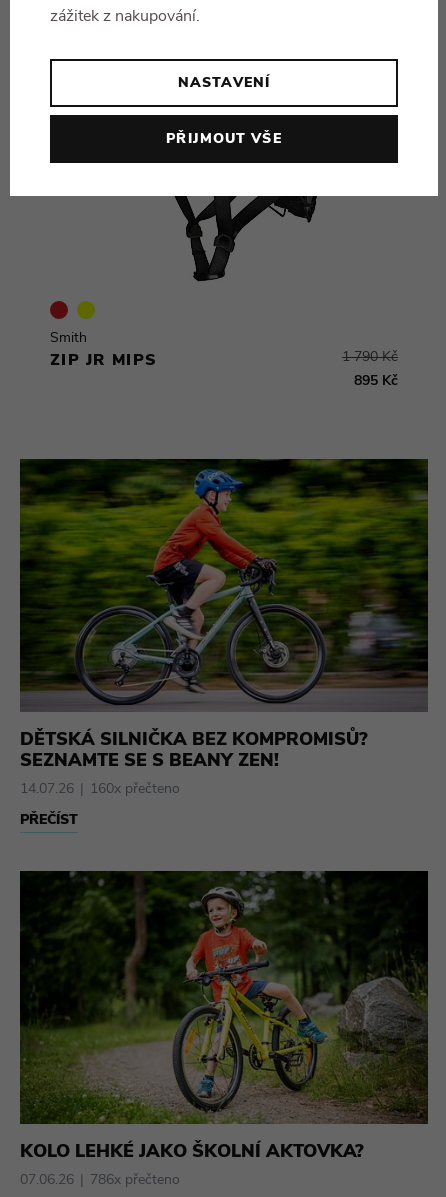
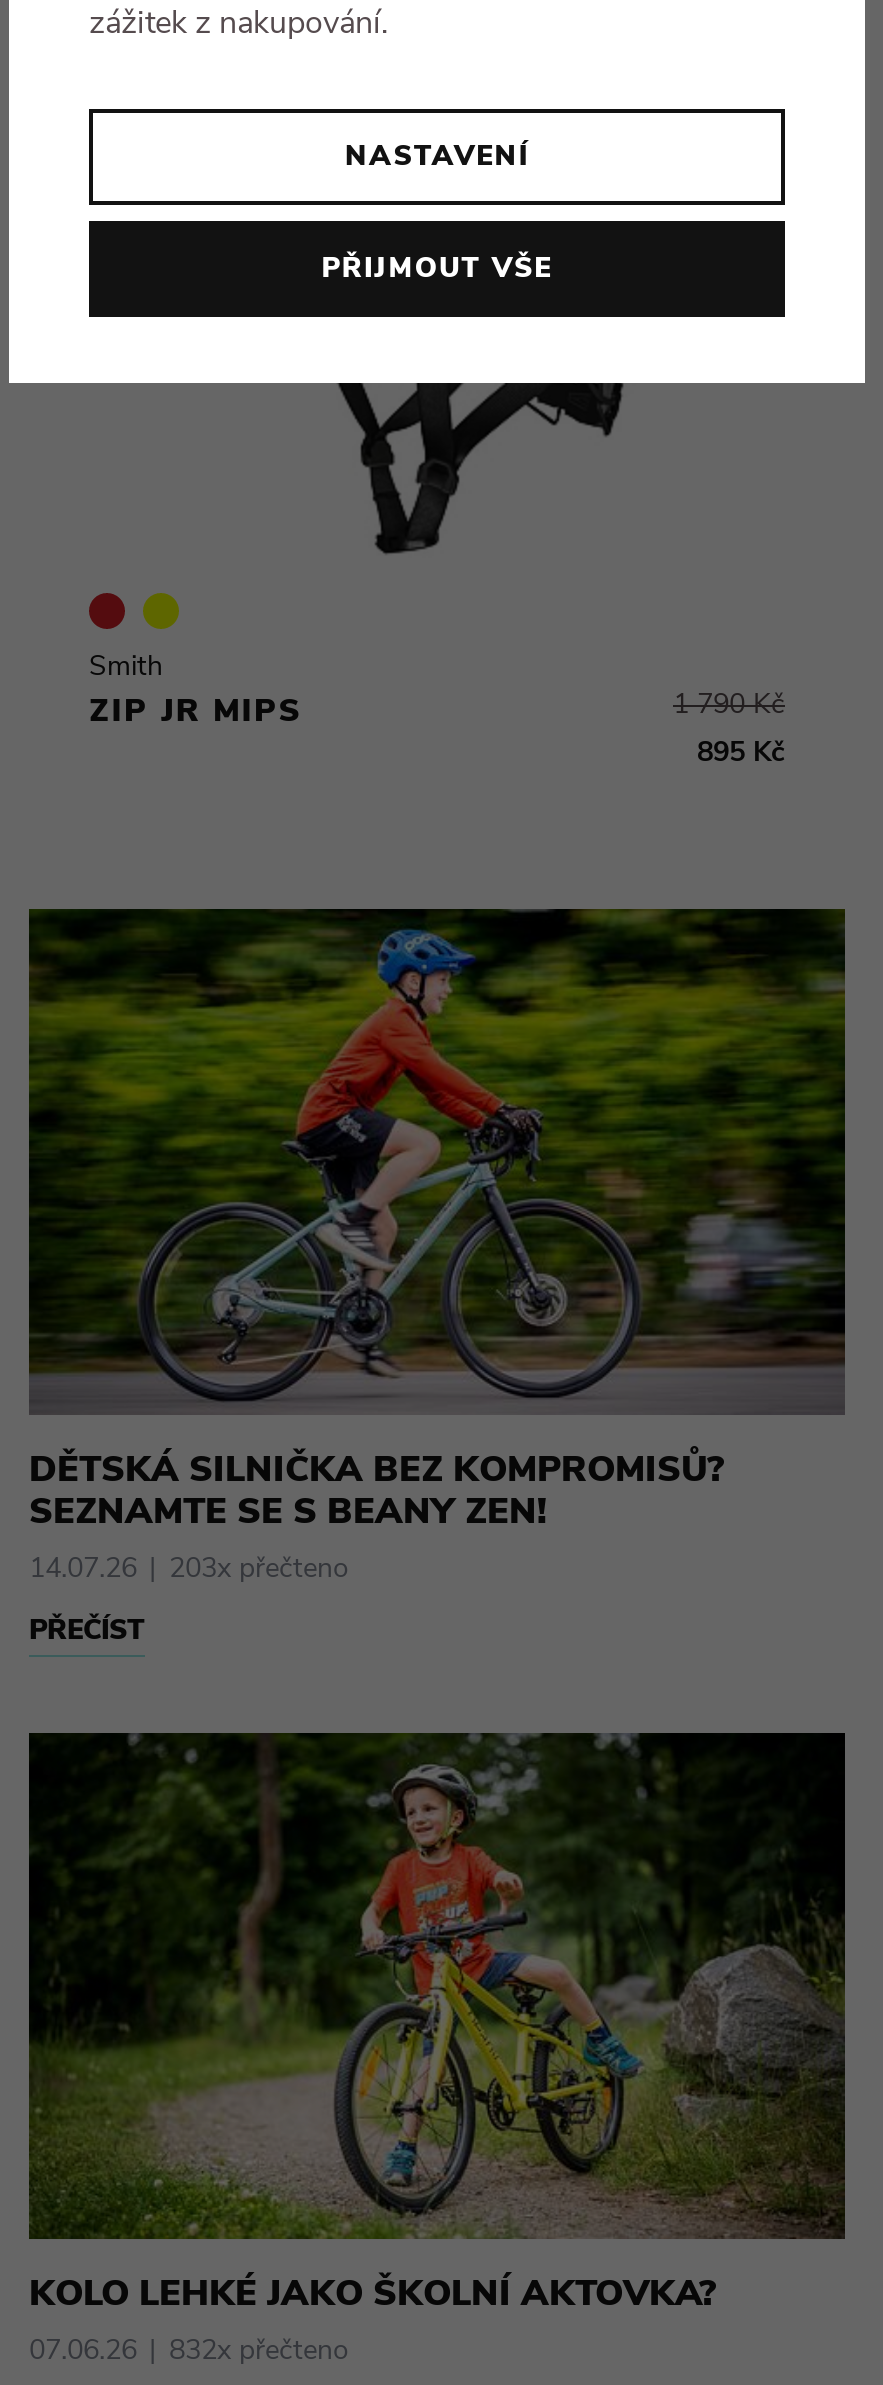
[20,782,180,797] 14.07.26 160x přečteno -> [29,1555,349,1585] 14.07.26 203x přečteno
[20,1173,180,1188] 07.06.26 786x přečteno -> [29,2336,349,2366] 07.06.26 832x přečteno

